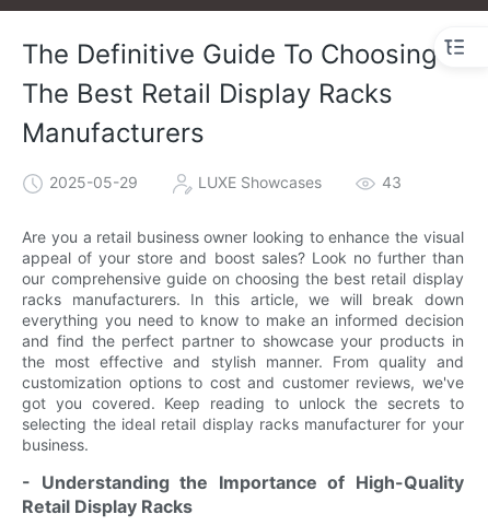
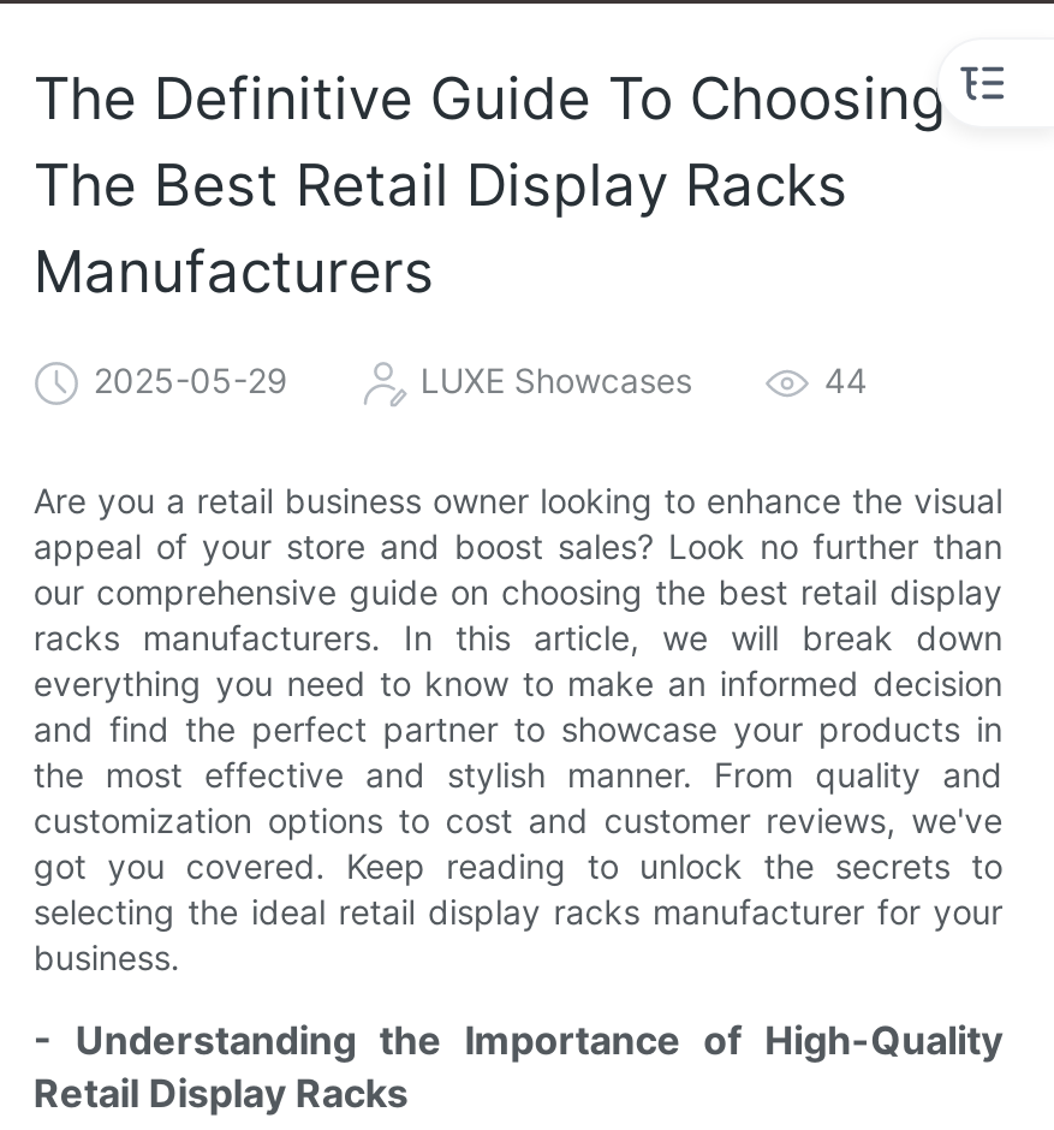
[382,173,402,191] 43 -> [824,359,867,400] 44

